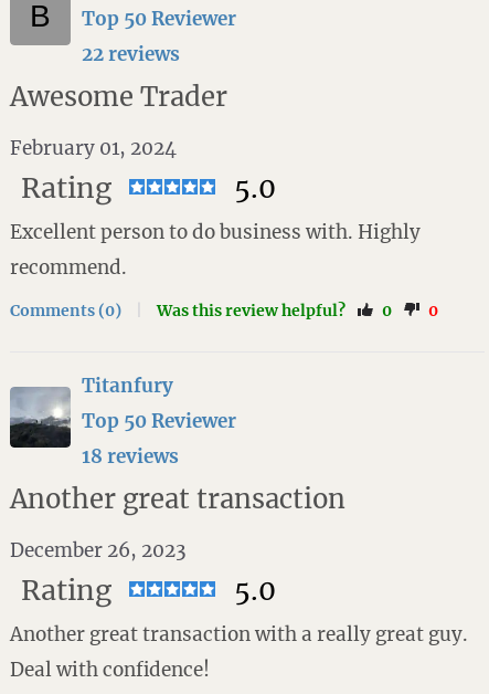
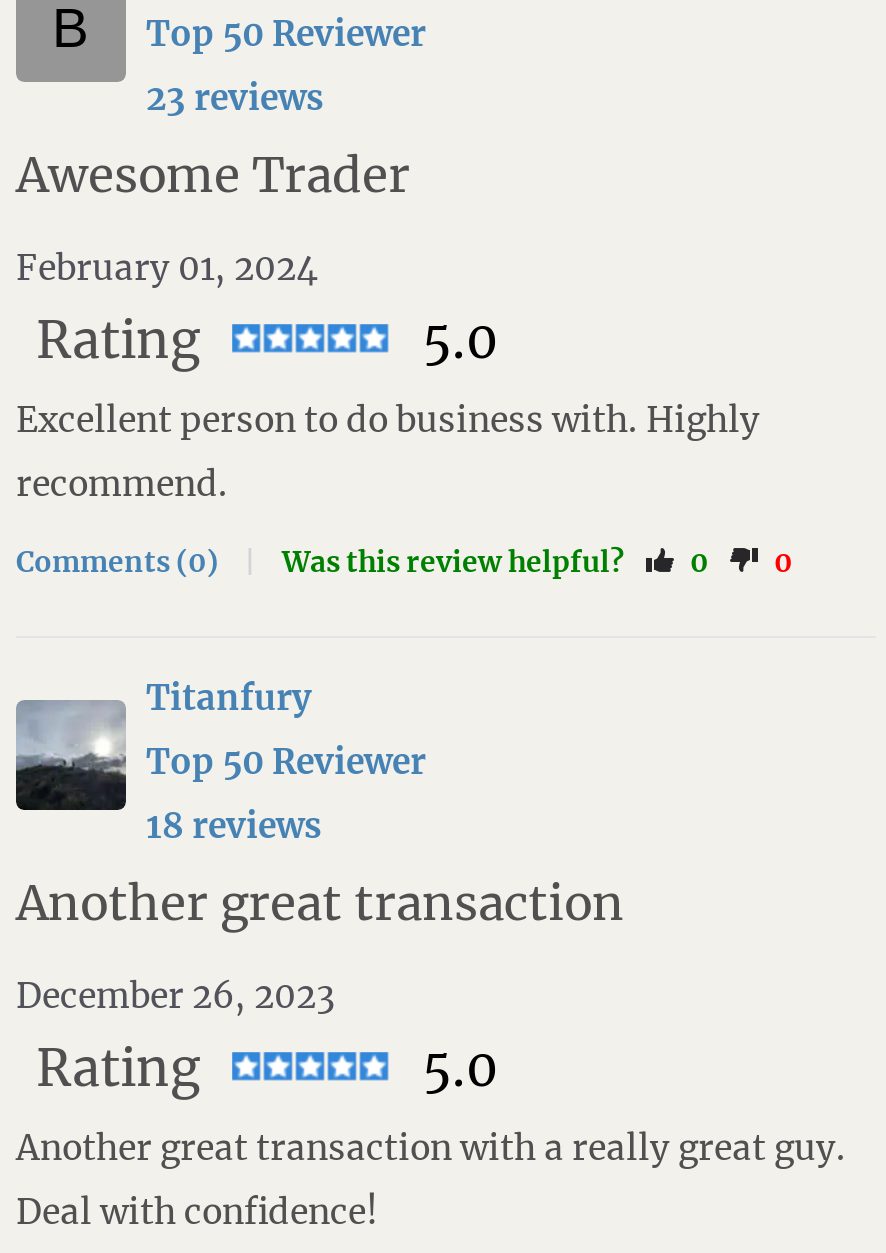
[82,42,180,66] 22 reviews -> [146,76,324,120] 23 reviews

